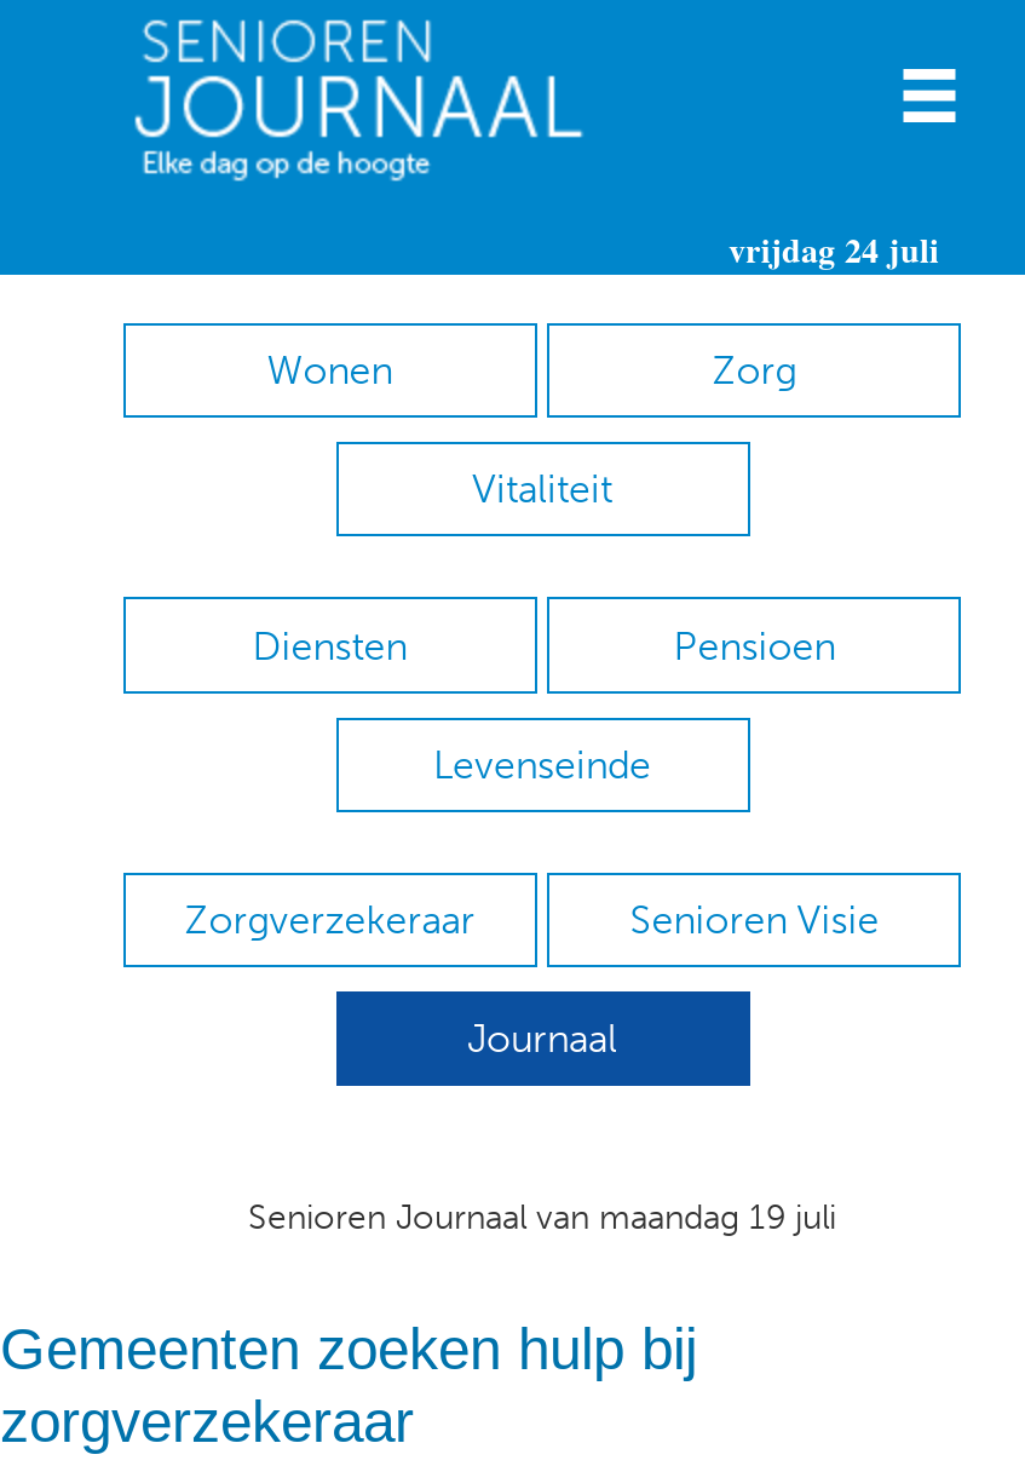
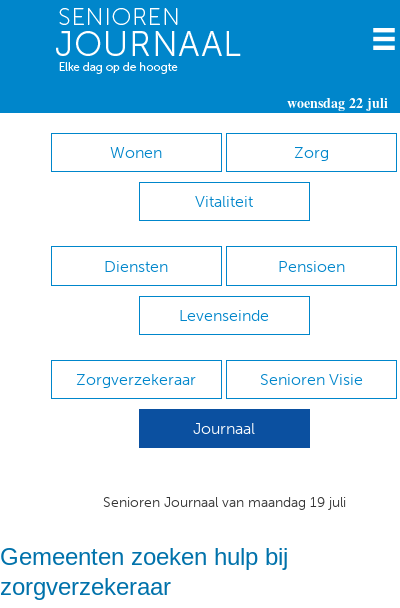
[729,224,939,275] vrijdag 24 juli -> [287,92,388,113] woensdag 22 juli

